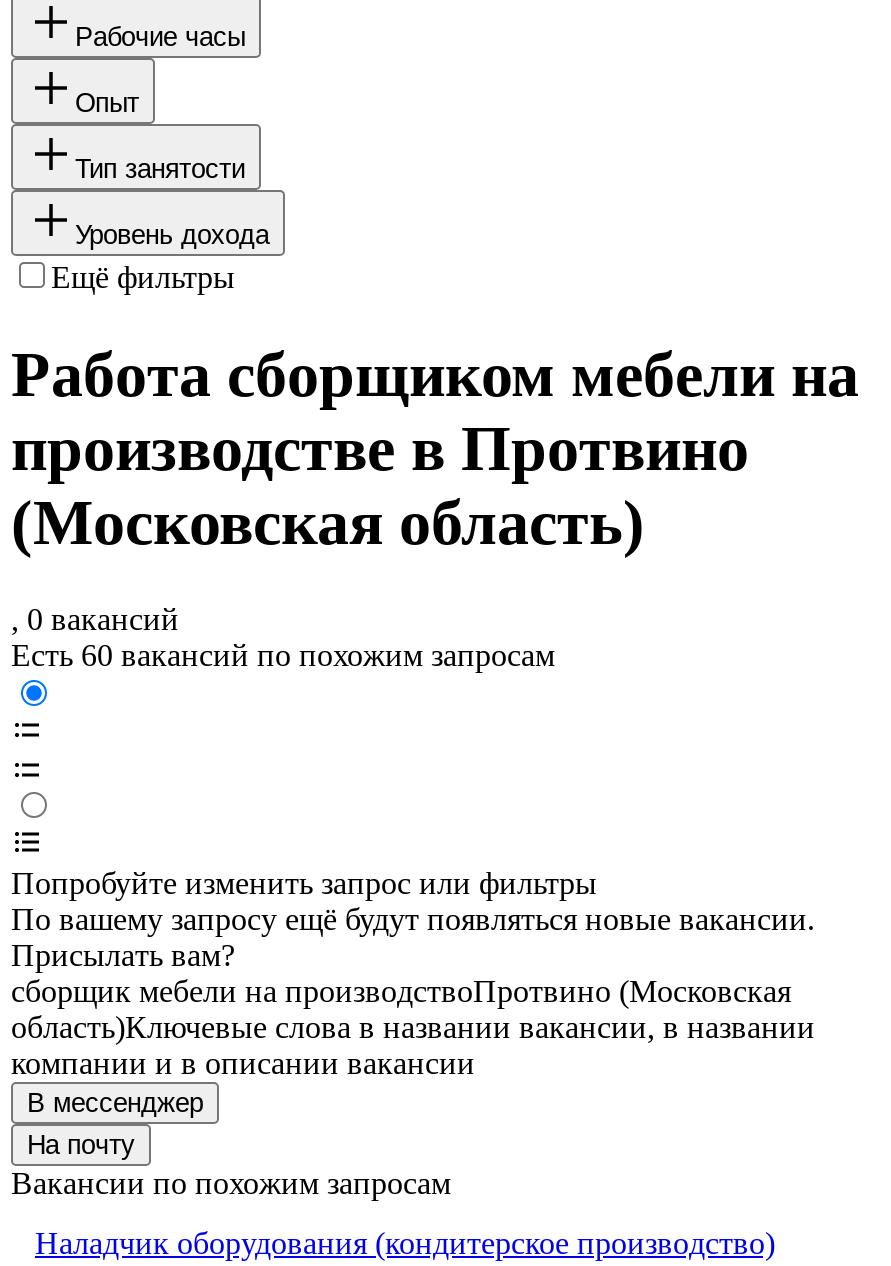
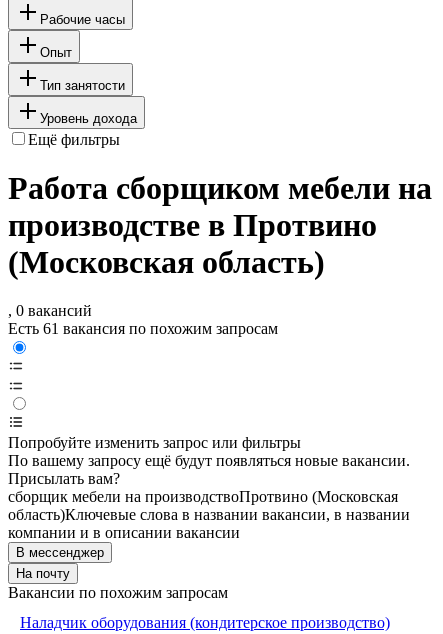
[11,639,555,673] Есть 60 вакансий по похожим запросам -> [8,320,278,337] Есть 61 вакансия по похожим запросам

